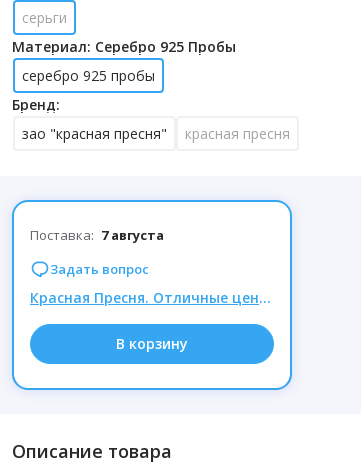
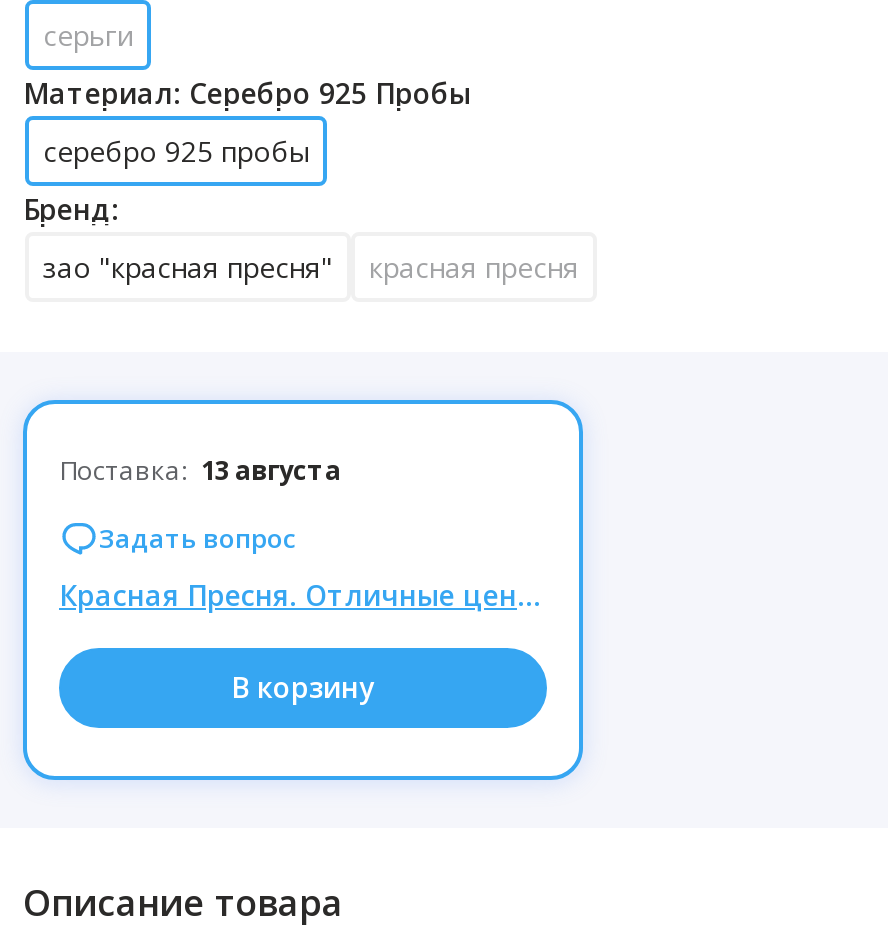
[30,226,164,244] Поставка: 7 августа -> [59,452,341,488] Поставка: 13 августа

